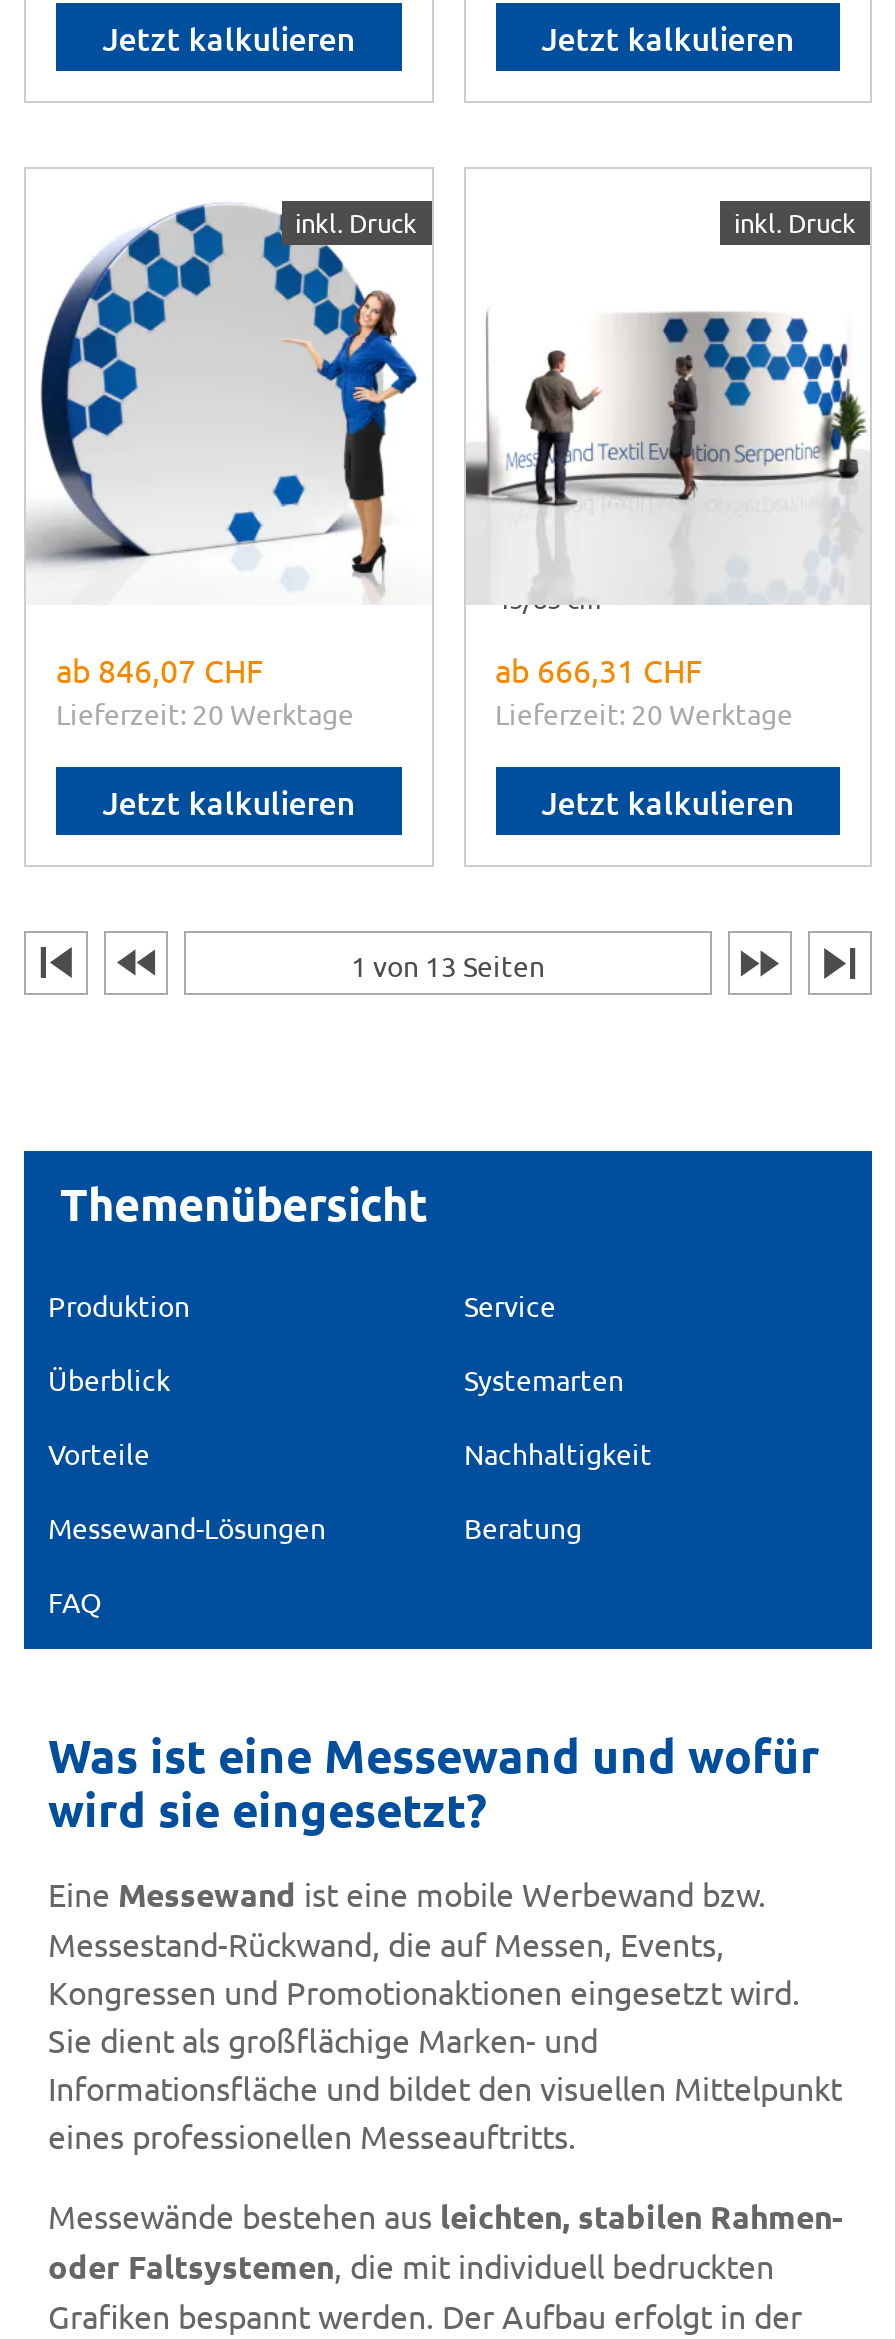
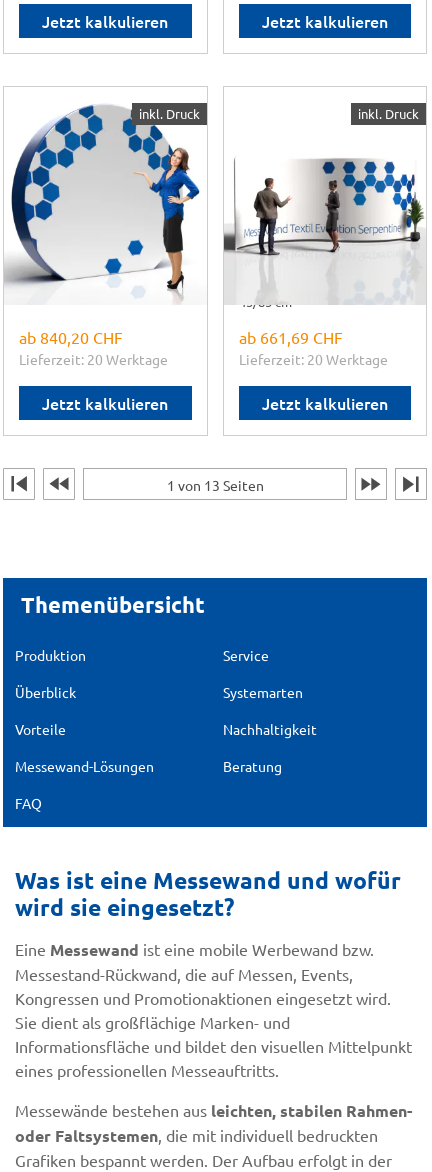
[56,649,264,689] ab 846,07 CHF -> [19,327,123,347] ab 840,20 CHF
[495,649,703,689] ab 666,31 CHF -> [238,327,342,347] ab 661,69 CHF

